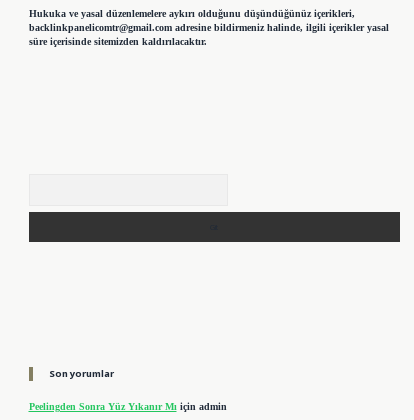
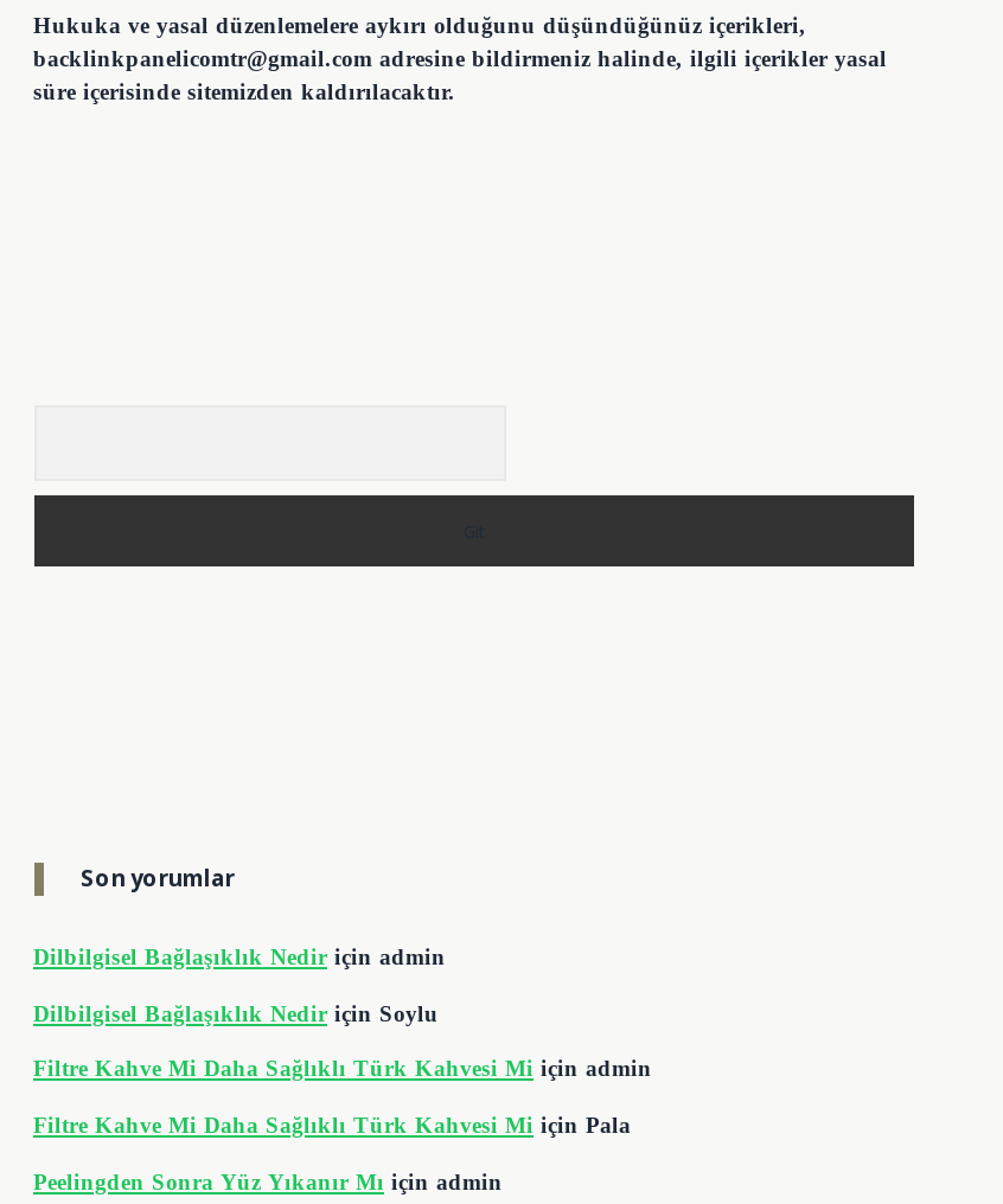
none -> [33,944,652,1138] Dilbilgisel Bağlaşıklık Nedir için admin | Dilbilgisel Bağlaşıklık Nedir için Soylu | Filtre Kahve Mi Daha Sağlıklı Türk Kahvesi Mi için admin | Filtre Kahve Mi Daha Sağlıklı Türk Kahvesi Mi için Pala

